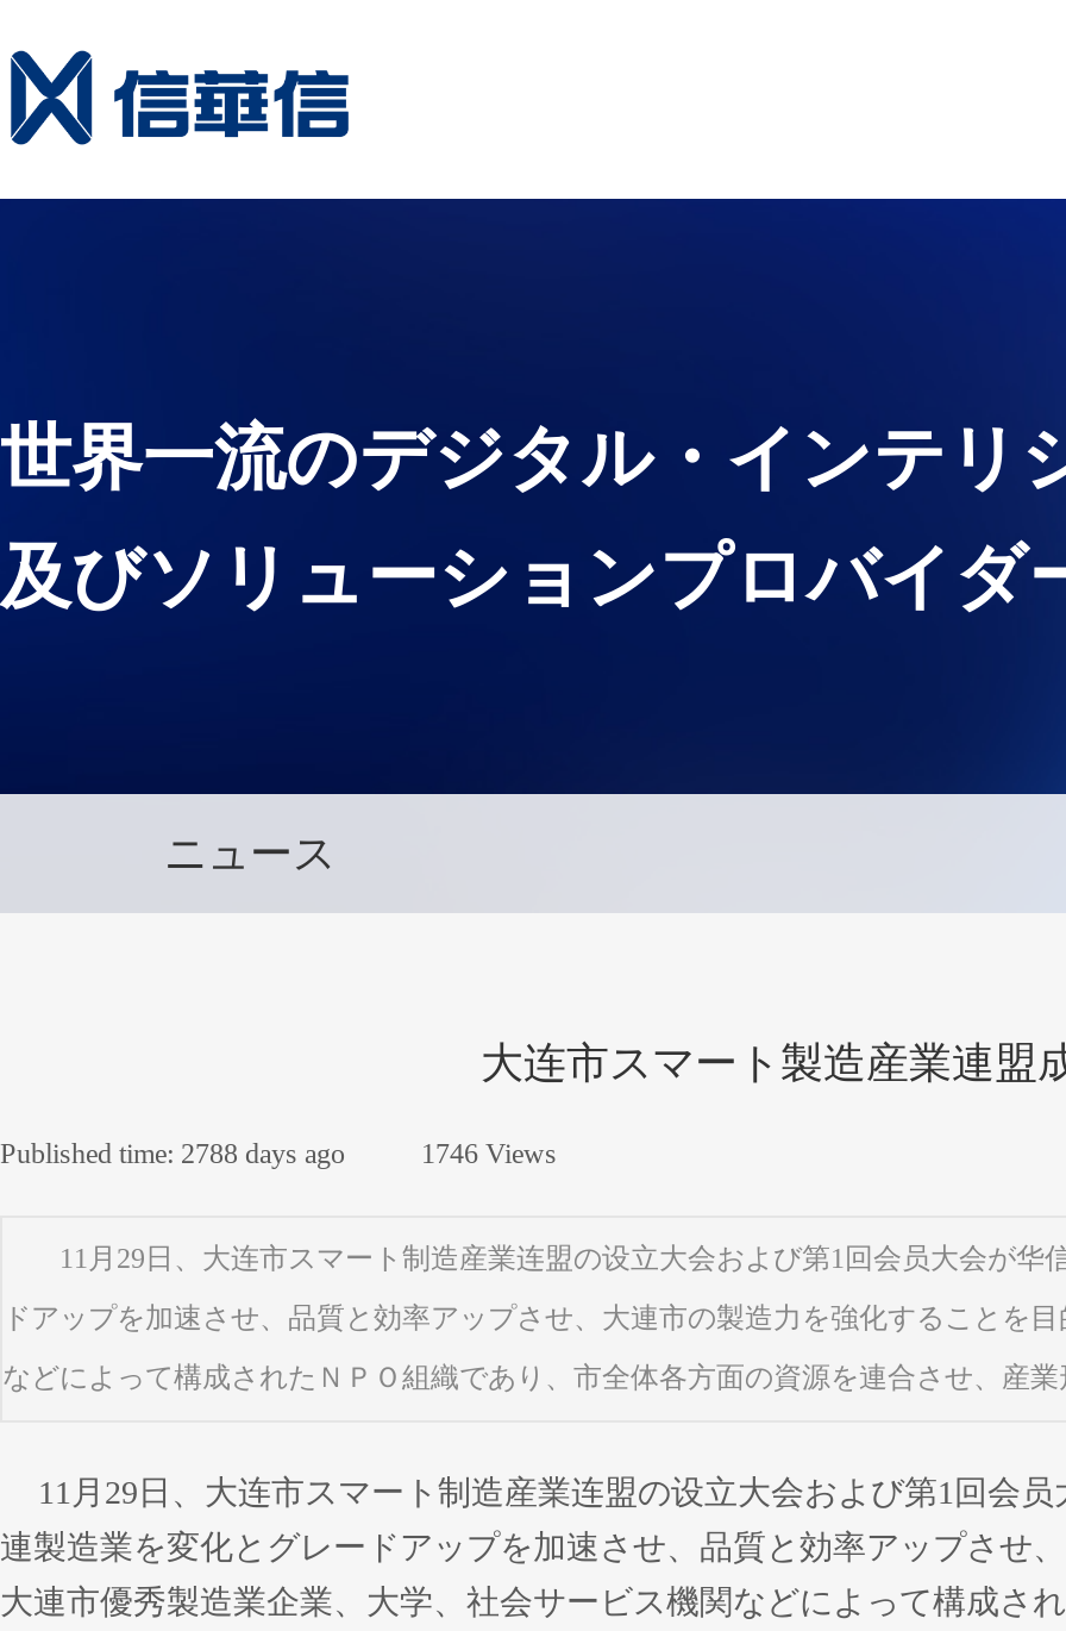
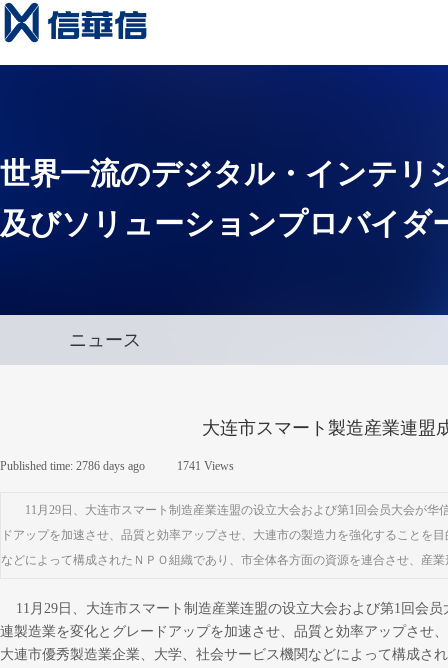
[0,1137,345,1170] Published time: 2788 days ago -> [0,459,145,473] Published time: 2786 days ago
[421,1137,557,1170] 1746 Views -> [177,459,234,473] 1741 Views

